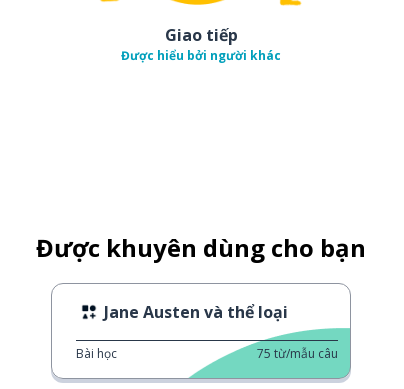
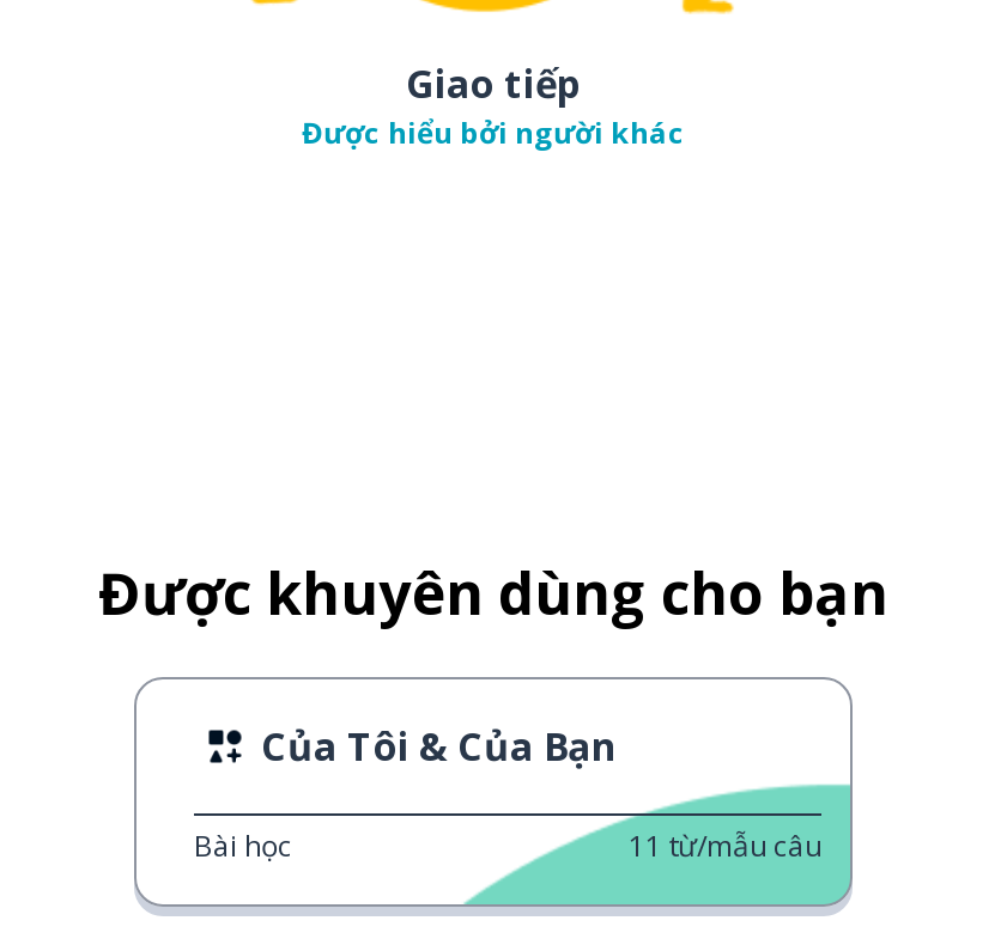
[104,301,288,323] Jane Austen và thể loại -> [261,720,615,772] Của Tôi & Của Bạn
[257,345,338,362] 75 từ/mẫu câu -> [627,825,821,866] 11 từ/mẫu câu

